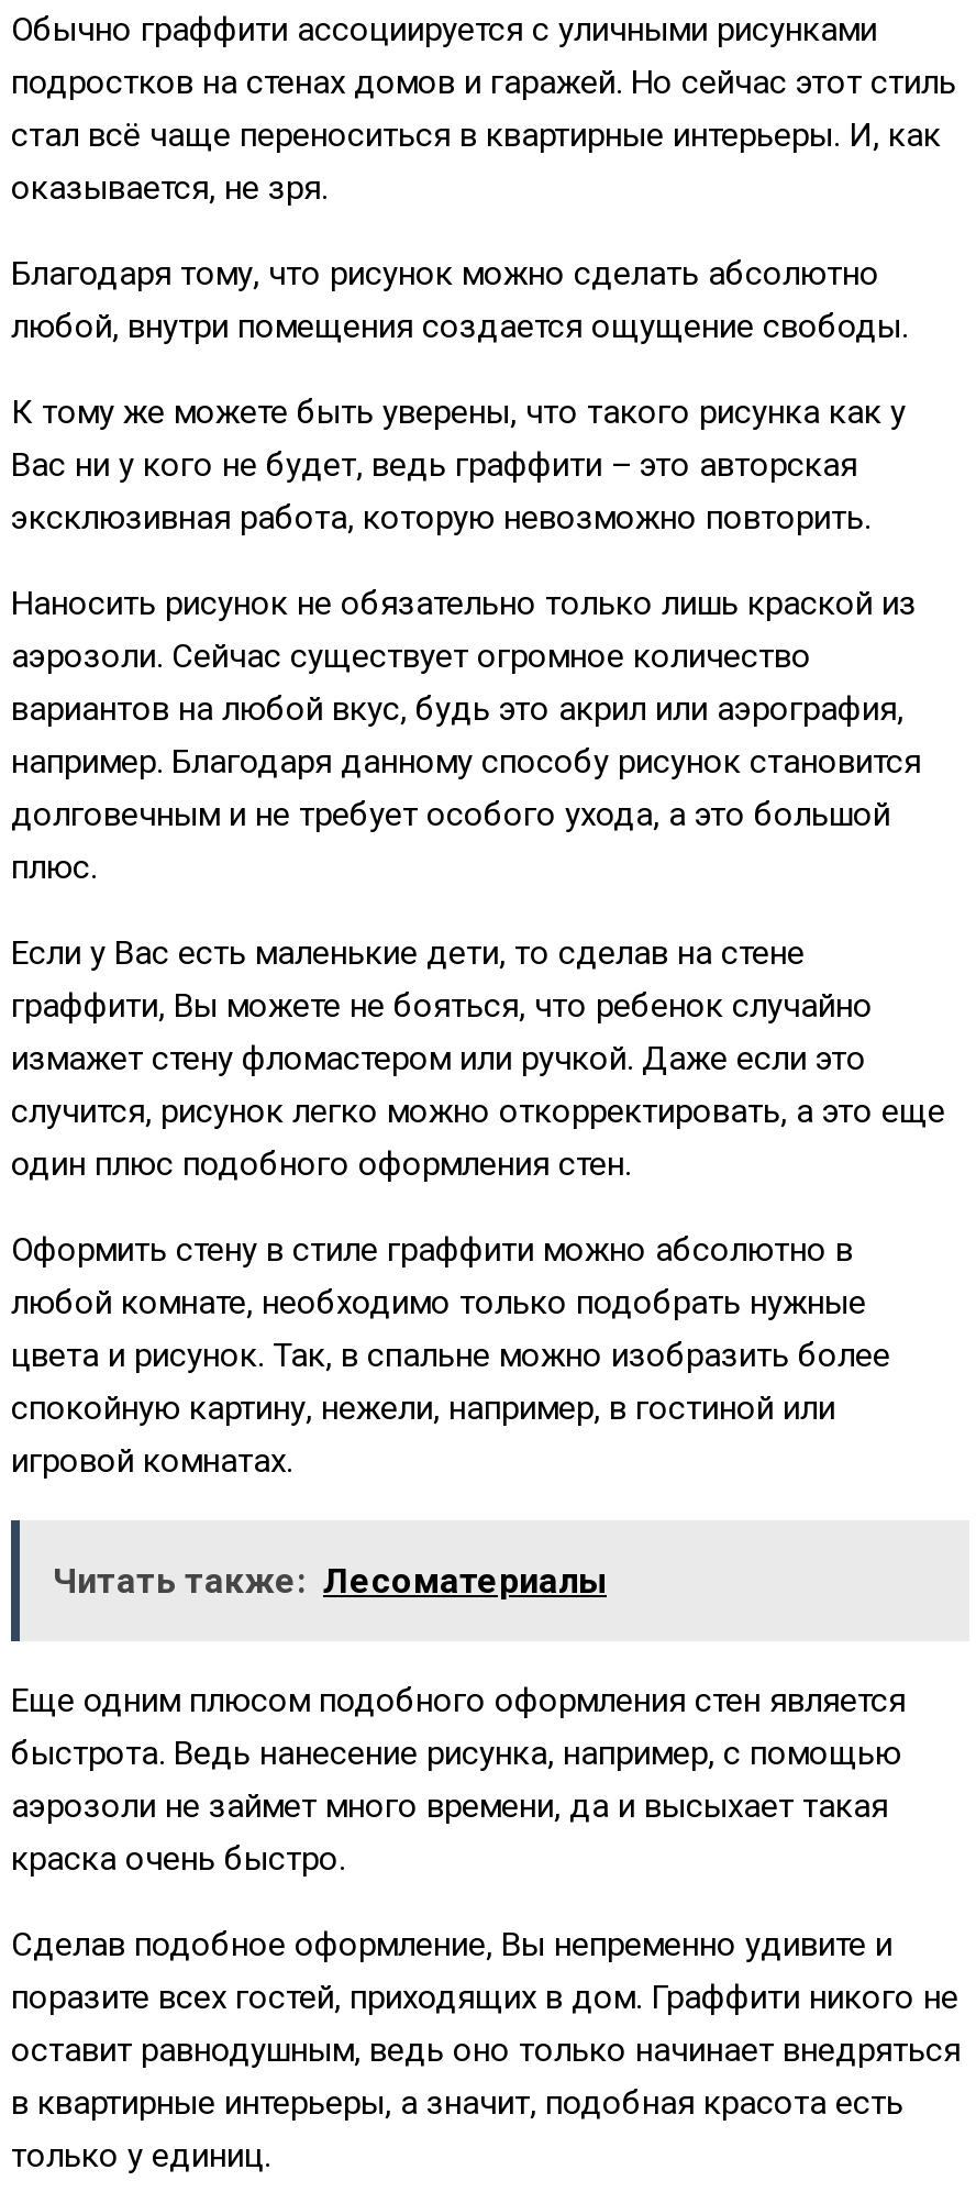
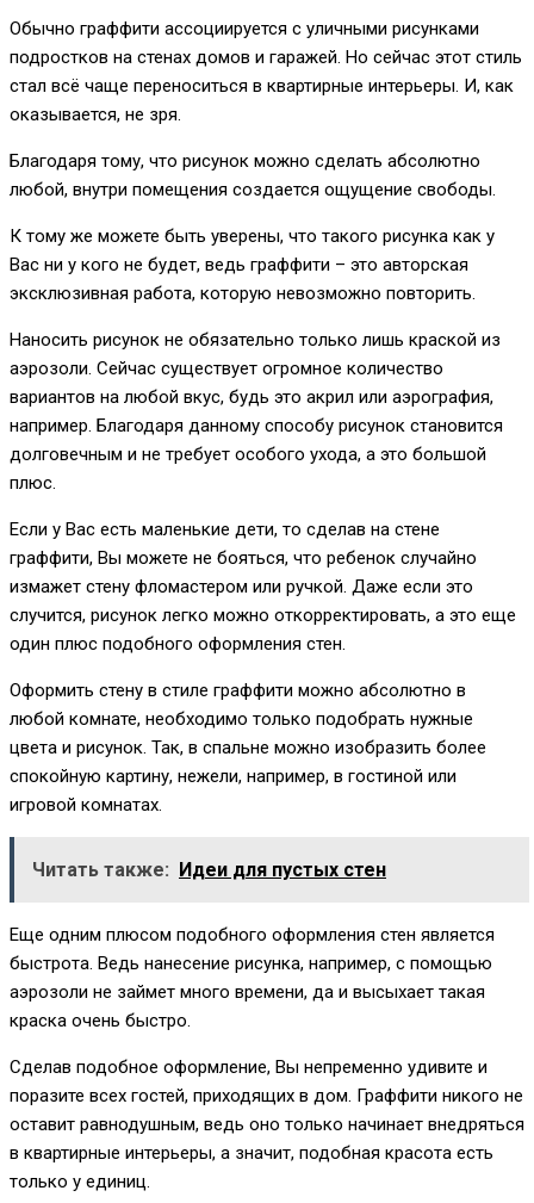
[53,1560,607,1602] Читать также: Лесоматериалы -> [32,858,386,881] Читать также: Идеи для пустых стен

